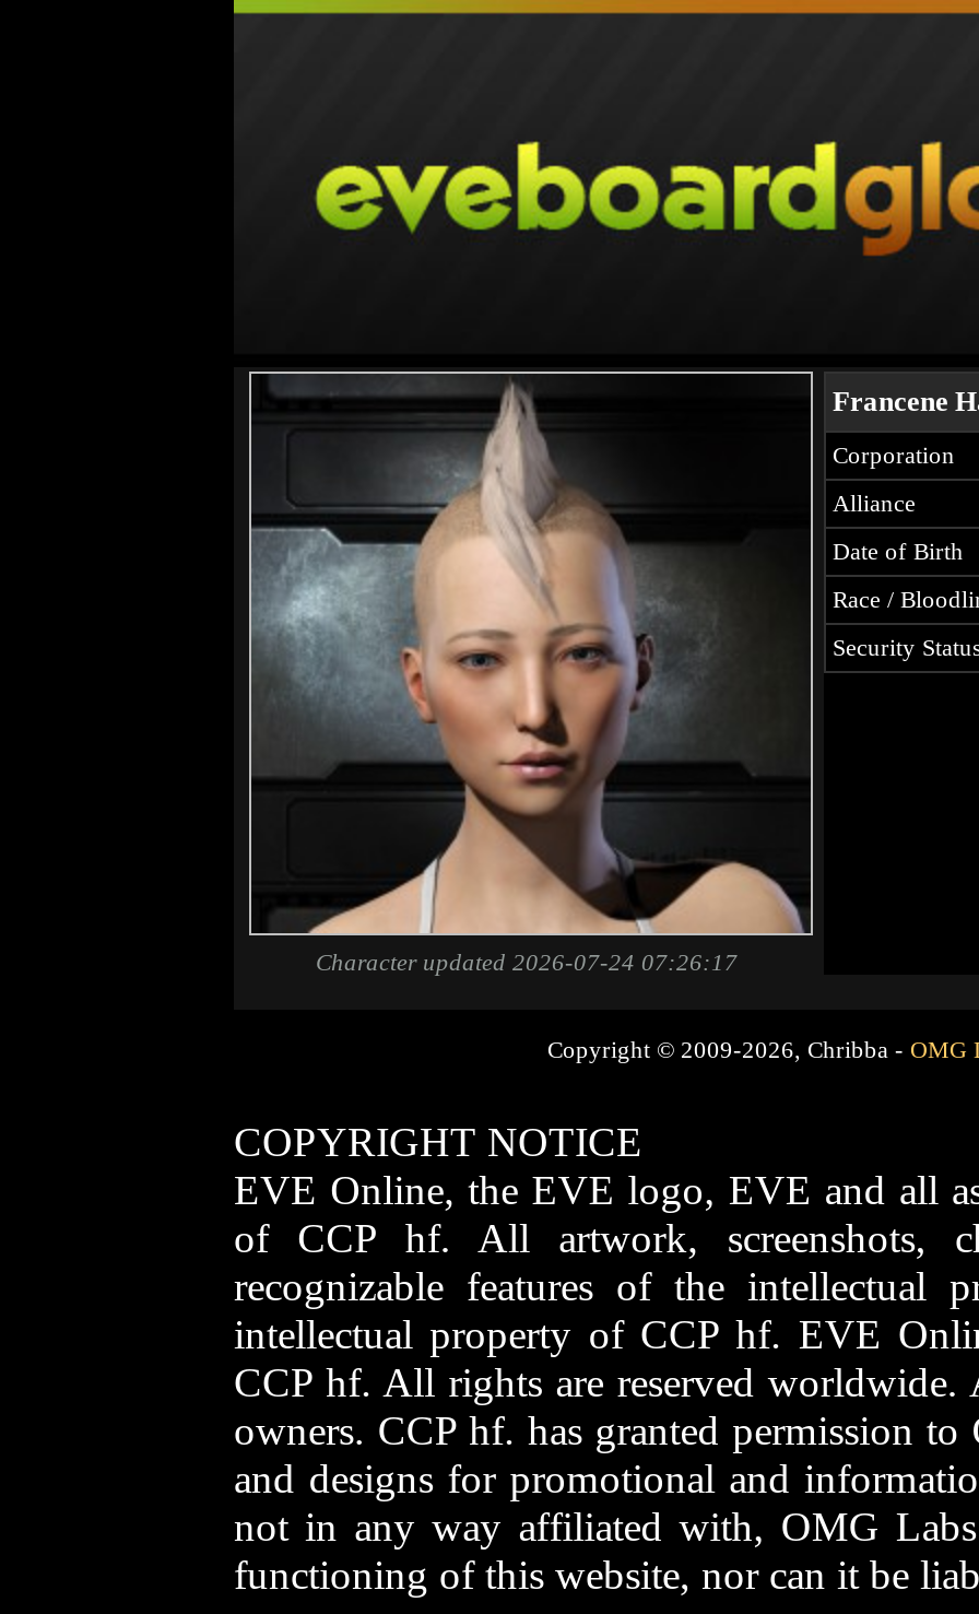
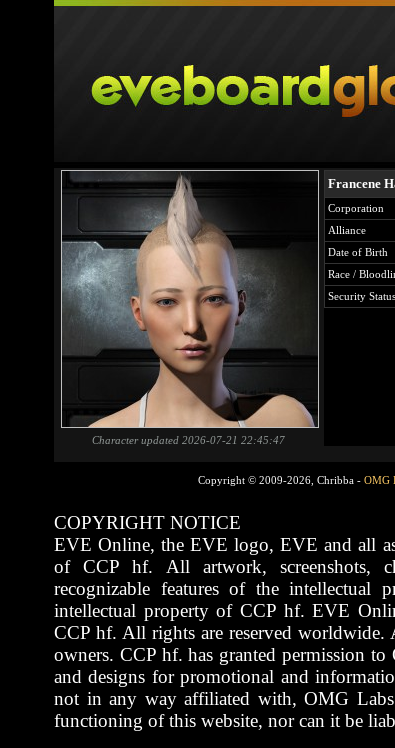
[316,949,738,975] Character updated 2026-07-24 07:26:17 -> [91,434,284,446] Character updated 2026-07-21 22:45:47

